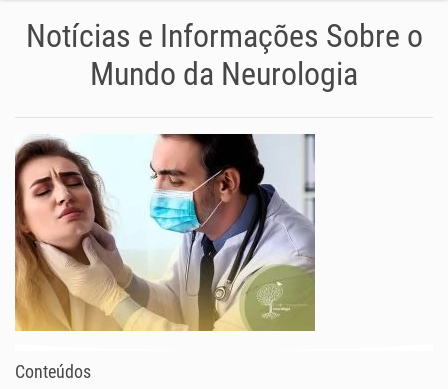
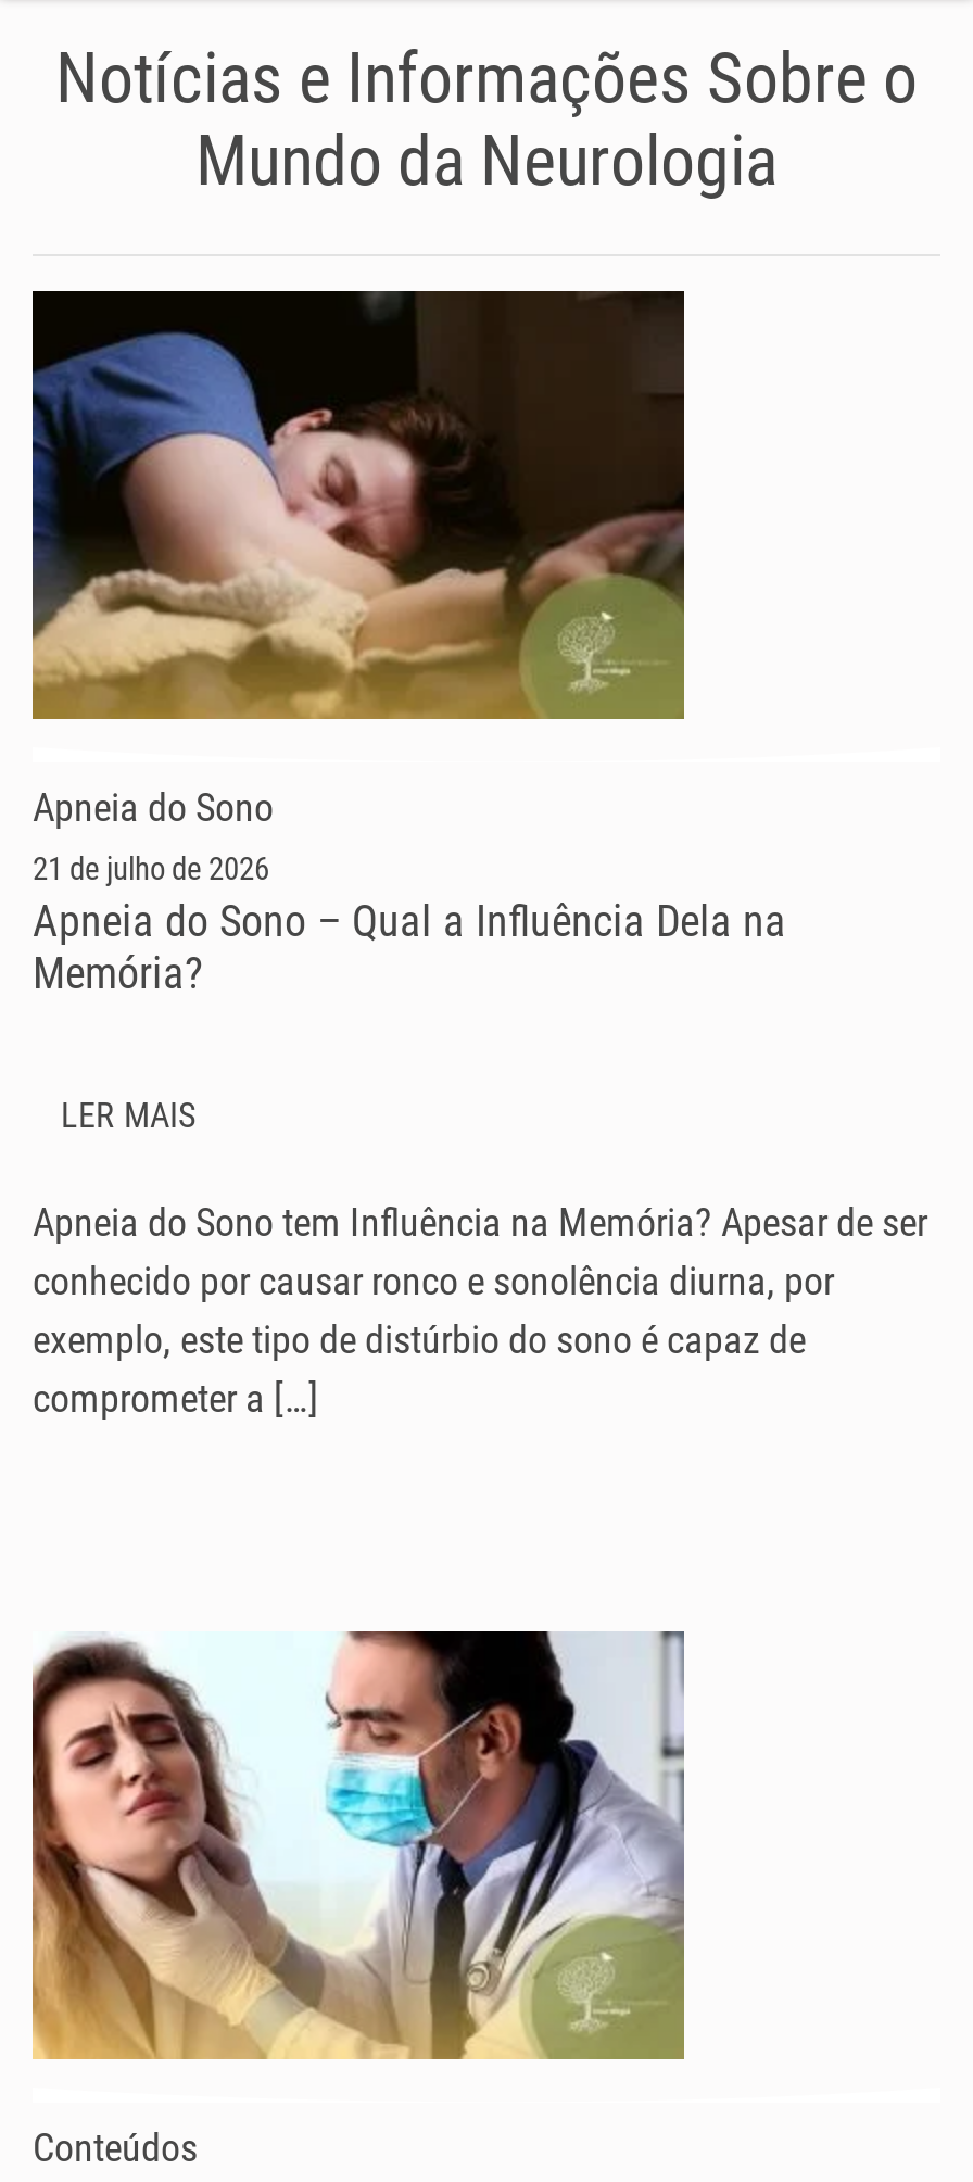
none -> [30,289,927,1421] [image] | Apneia do Sono | 21 de julho de 2026 | Apneia do Sono – Qual a Influência Dela na | Memória? | LER MAIS | Apneia do Sono tem Influência na Memória? Apesar de ser | conhecido por causar ronco e sonolência diurna, por | exemplo, este tipo de distúrbio do sono é capaz de | comprometer a […]

